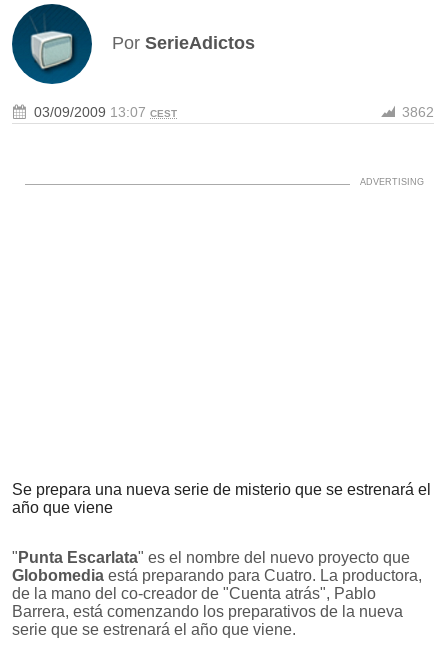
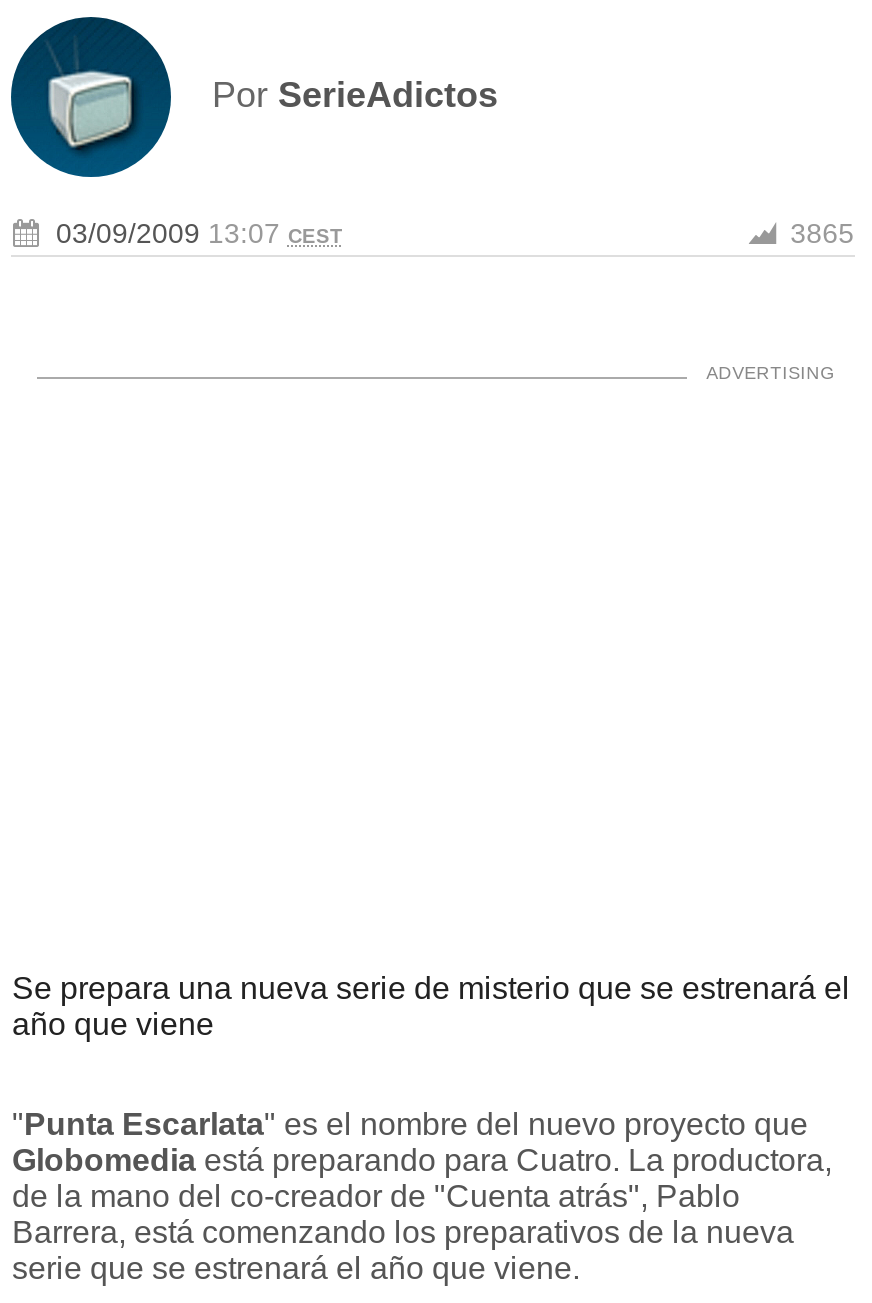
[402,104,434,120] 3862 -> [790,217,854,249] 3865

